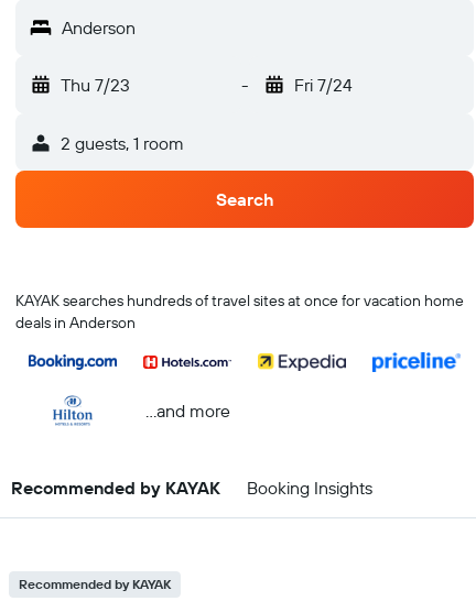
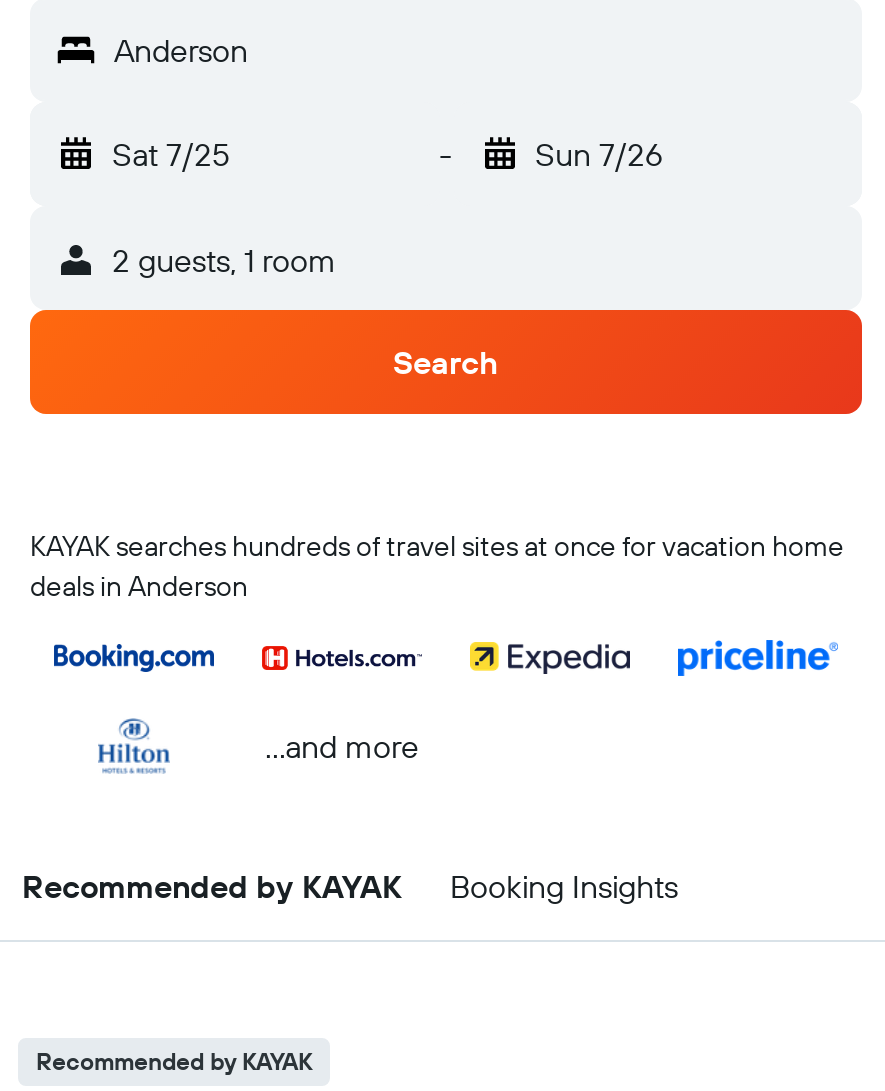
[61,74,130,96] Thu 7/23 -> [112,134,230,174] Sat 7/25
[294,74,352,96] Fri 7/24 -> [535,134,663,174] Sun 7/26

